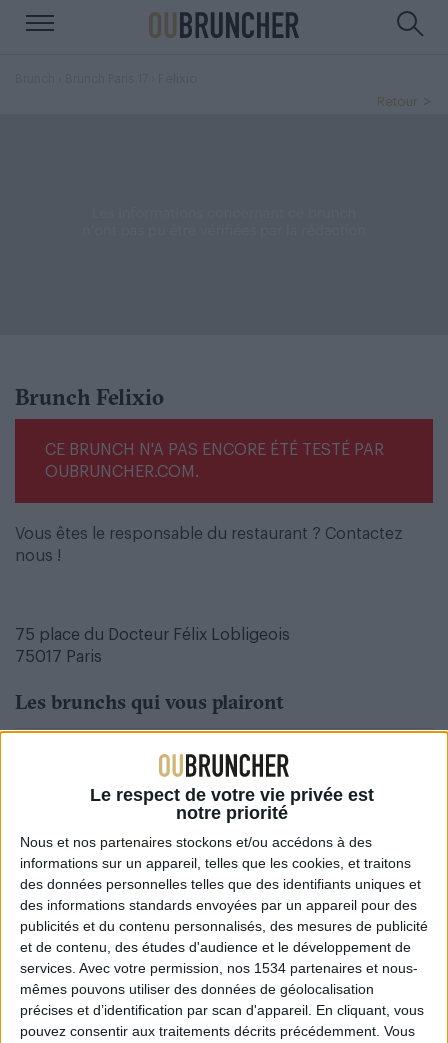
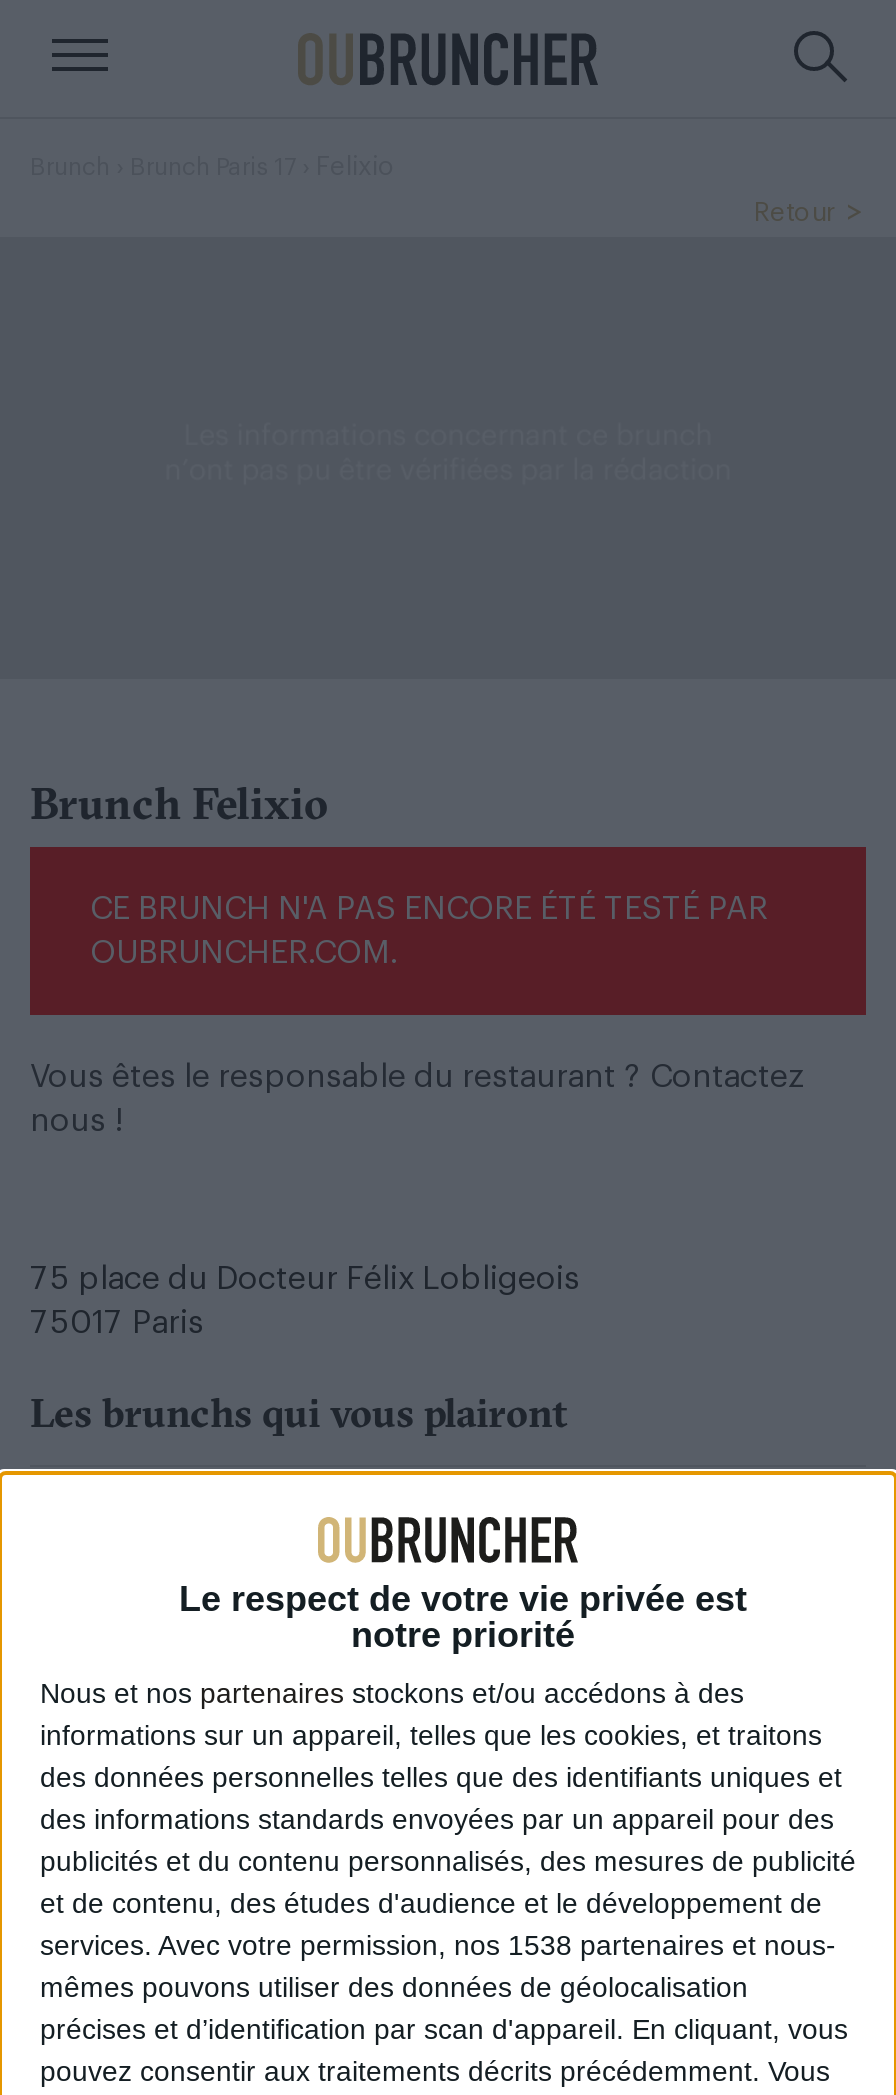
[20,960,418,976] services. Avec votre permission, nos 1534 partenaires et nous- -> [40,1930,836,1962] services. Avec votre permission, nos 1538 partenaires et nous-

